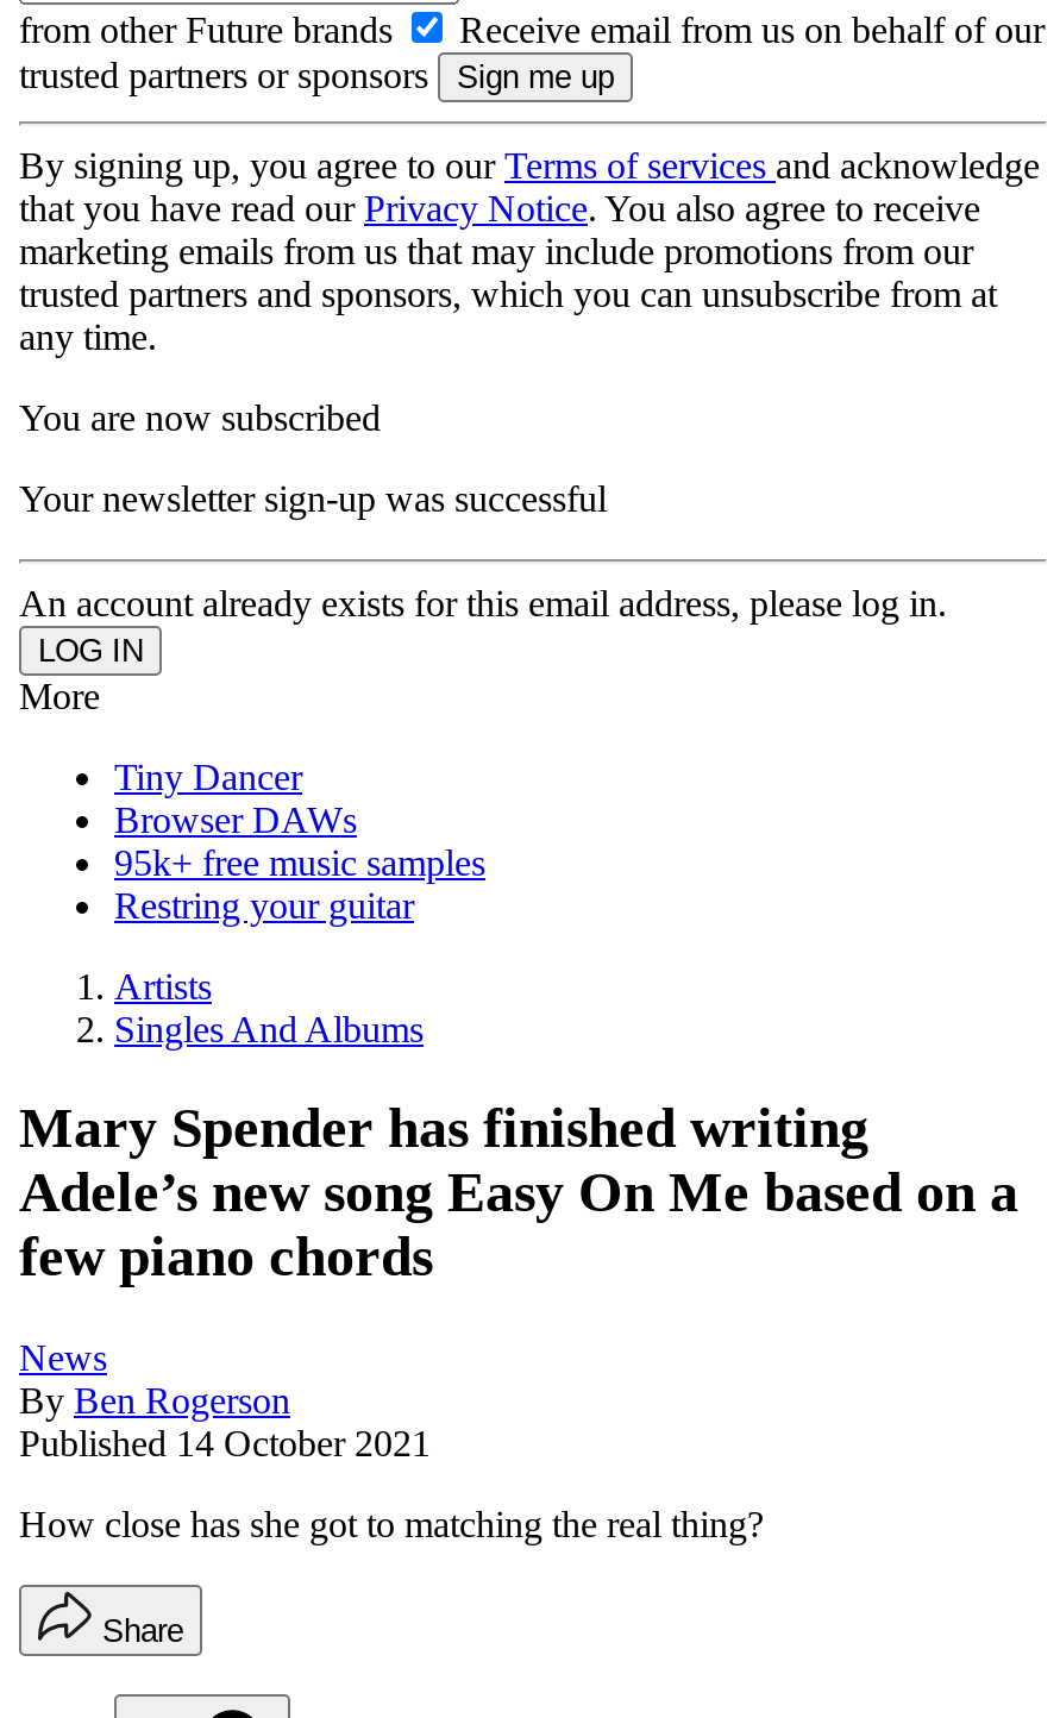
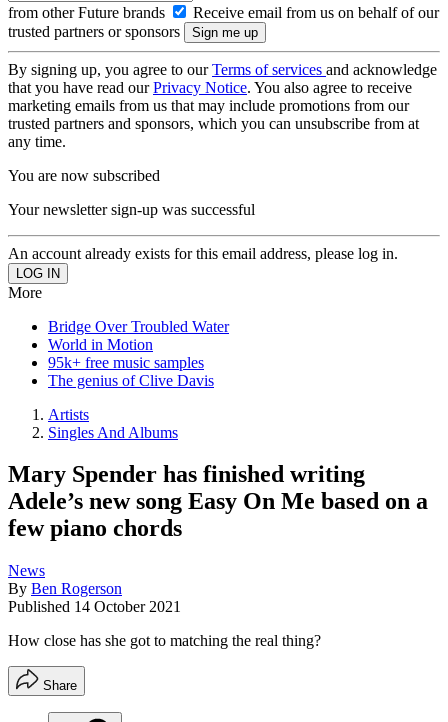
[114,755,357,839] Tiny Dancer | Browser DAWs -> [48,317,229,352] Bridge Over Troubled Water | World in Motion
[114,884,414,924] Restring your guitar -> [48,371,214,388] The genius of Clive Davis

